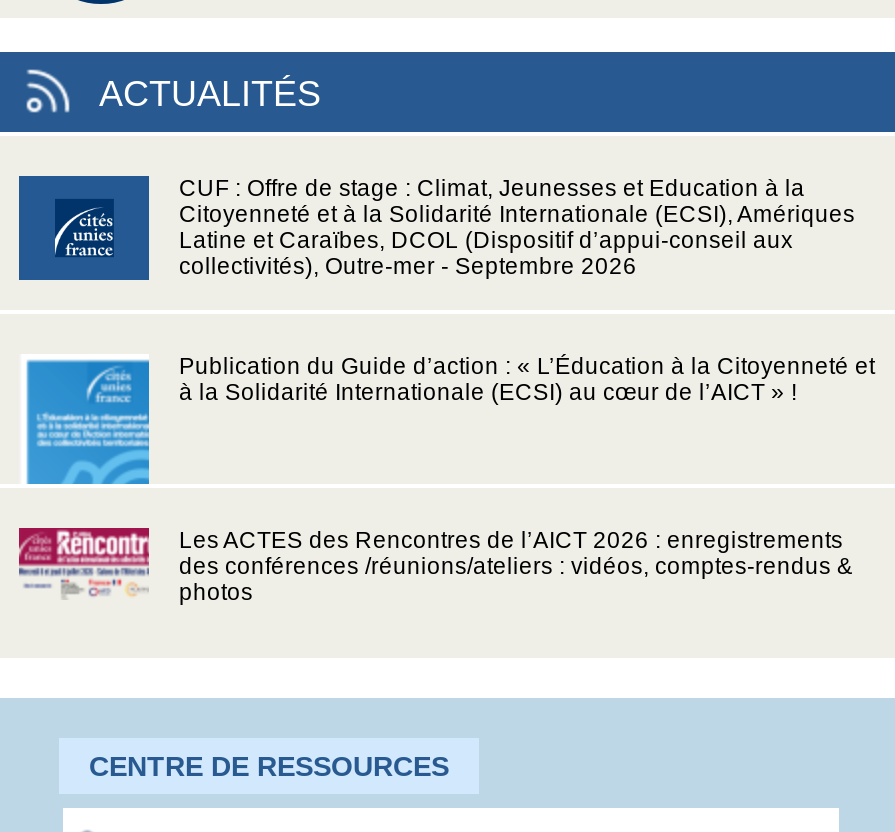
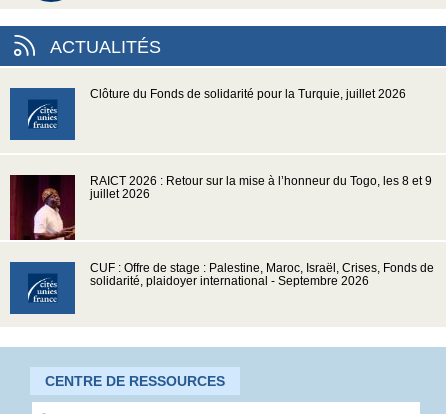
[179,176,855,278] CUF : Offre de stage : Climat, Jeunesses et Education à la | Citoyenneté et à la Solidarité Internationale (ECSI), Amériques | Latine et Caraïbes, DCOL (Dispositif d’appui-conseil aux | collectivités), Outre-mer - Septembre 2026 -> [90,88,406,100] Clôture du Fonds de solidarité pour la Turquie, juillet 2026
[19,354,875,486] [image] | Publication du Guide d’action : « L’Éducation à la Citoyenneté et | à la Solidarité Internationale (ECSI) au cœur de l’AICT » ! -> [9,174,432,241] [image] | RAICT 2026 : Retour sur la mise à l’honneur du Togo, les 8 et 9 | juillet 2026
[17,526,853,628] [image] | Les ACTES des Rencontres de l’AICT 2026 : enregistrements | des conférences /réunions/ateliers : vidéos, comptes-rendus & | photos -> [9,261,434,315] [image] | CUF : Offre de stage : Palestine, Maroc, Israël, Crises, Fonds de | solidarité, plaidoyer international - Septembre 2026

